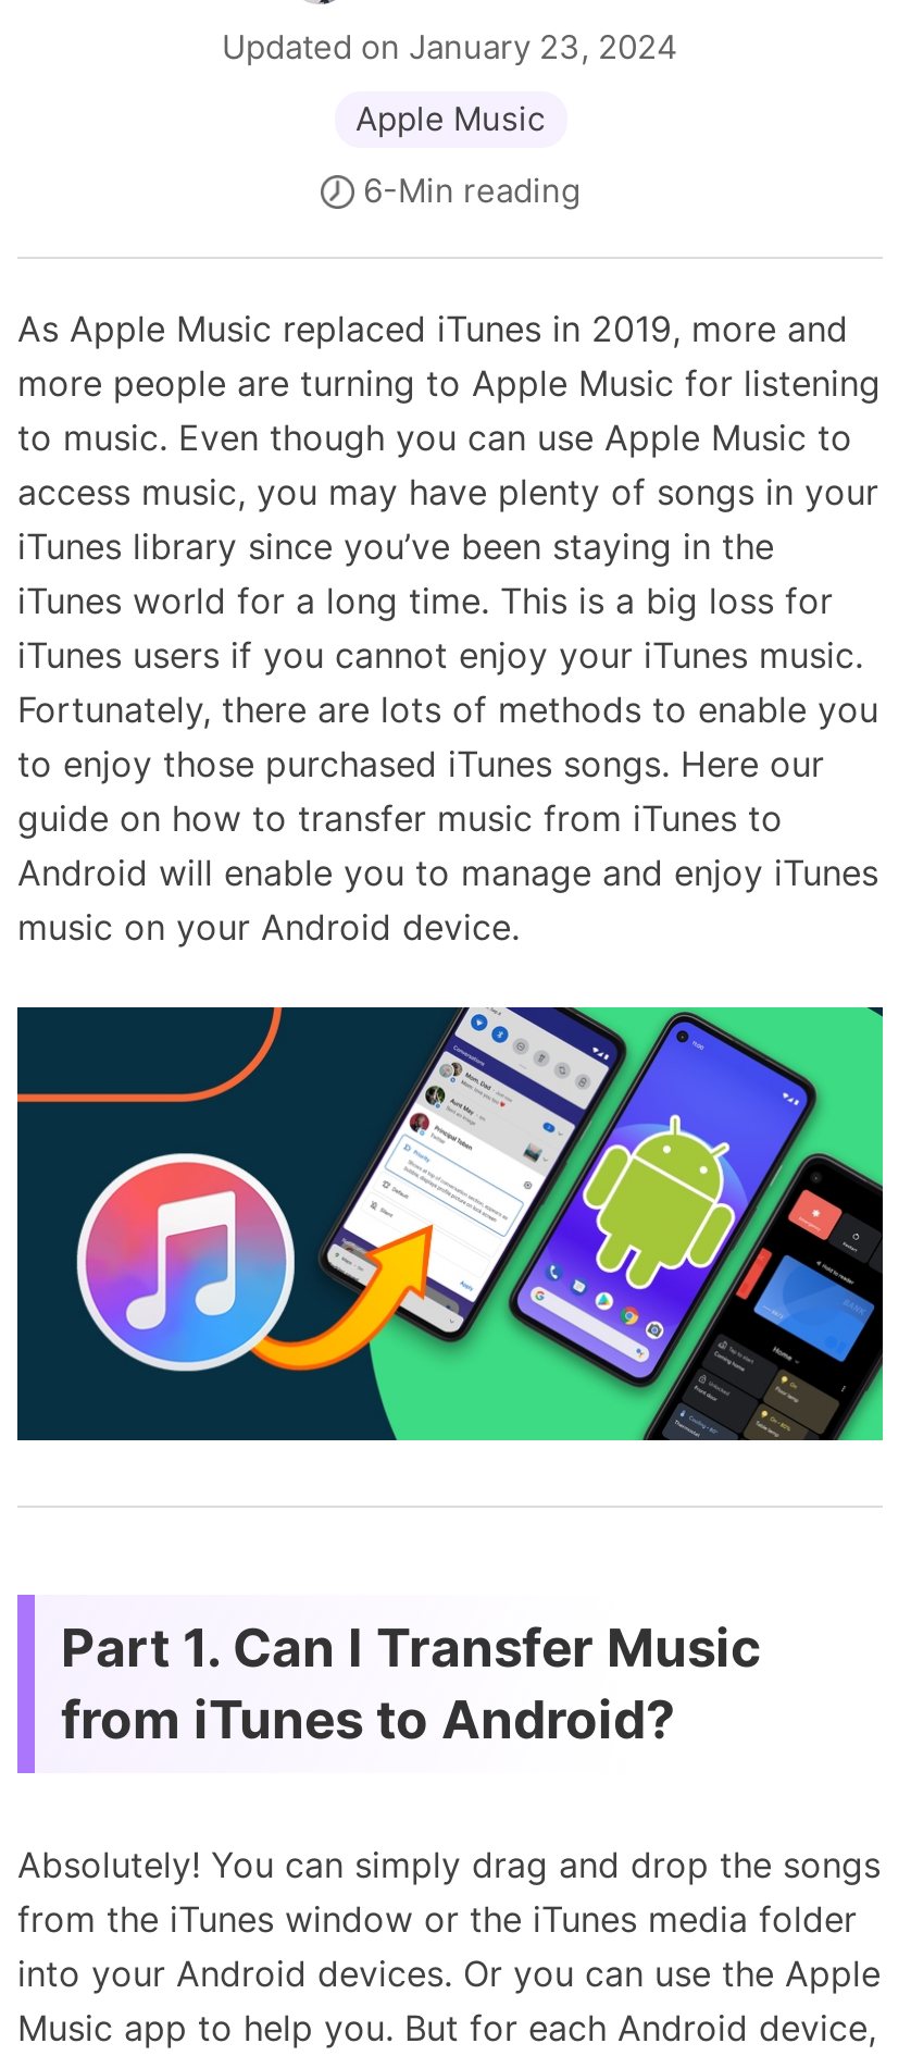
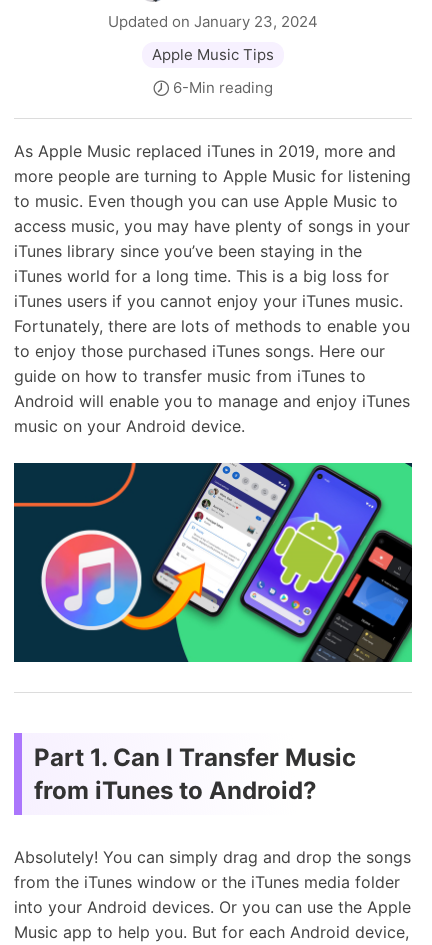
[355,98,545,139] Apple Music -> [152,45,274,64] Apple Music Tips

